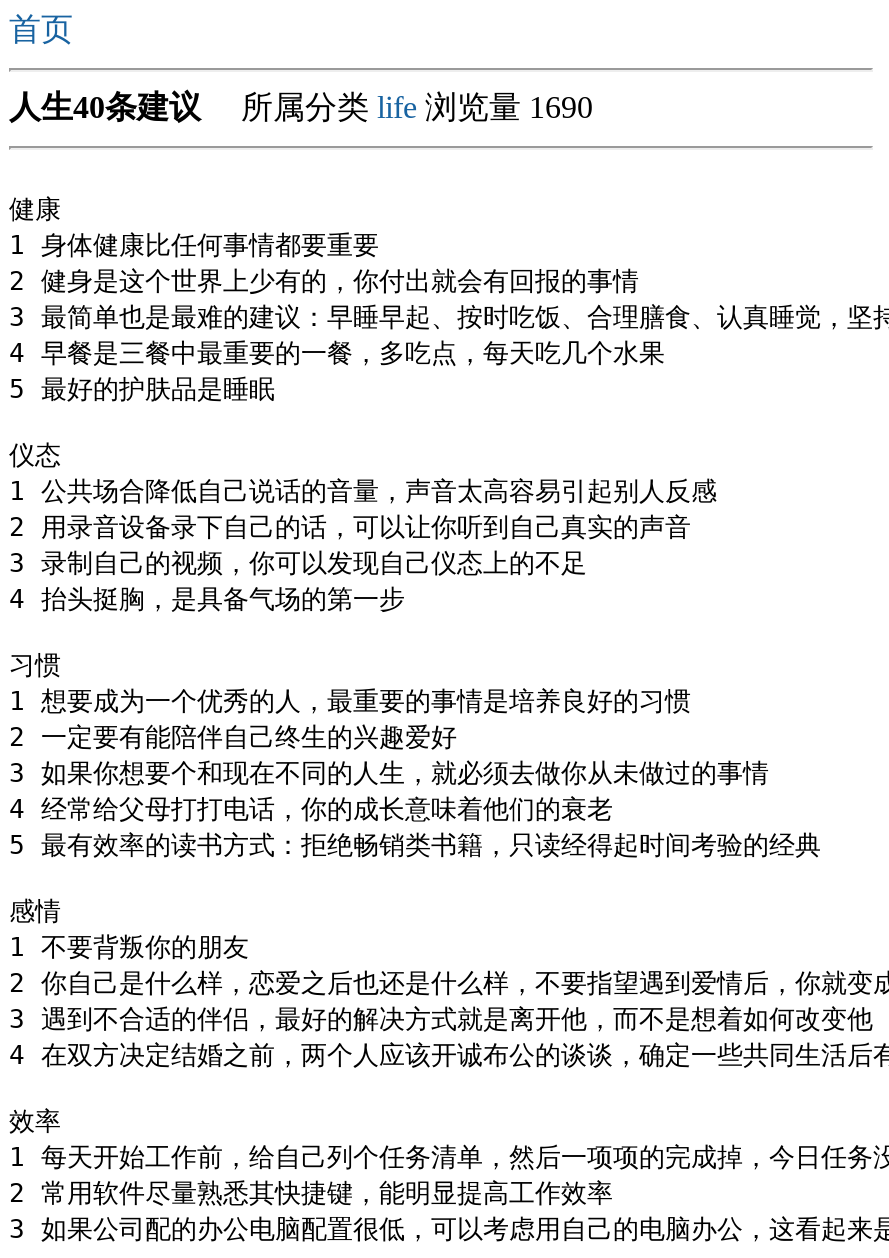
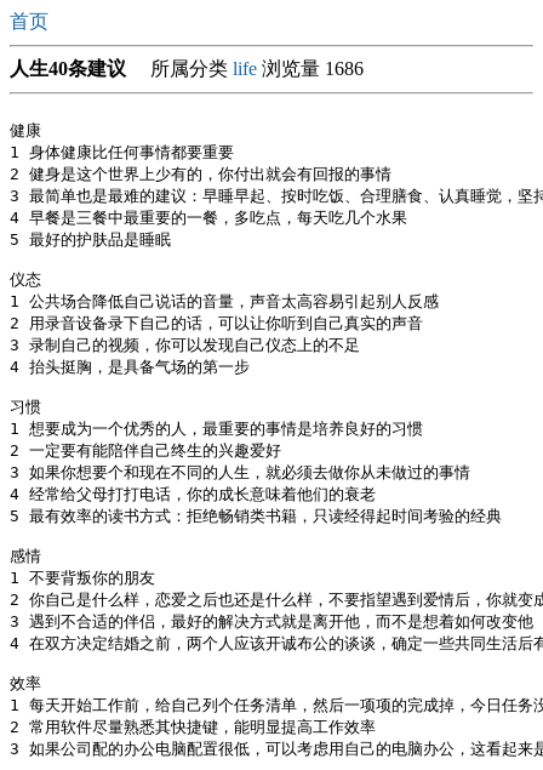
[9,90,593,124] 人生40条建议所属分类life浏览量 1690 -> [10,58,364,79] 人生40条建议所属分类life浏览量 1686

